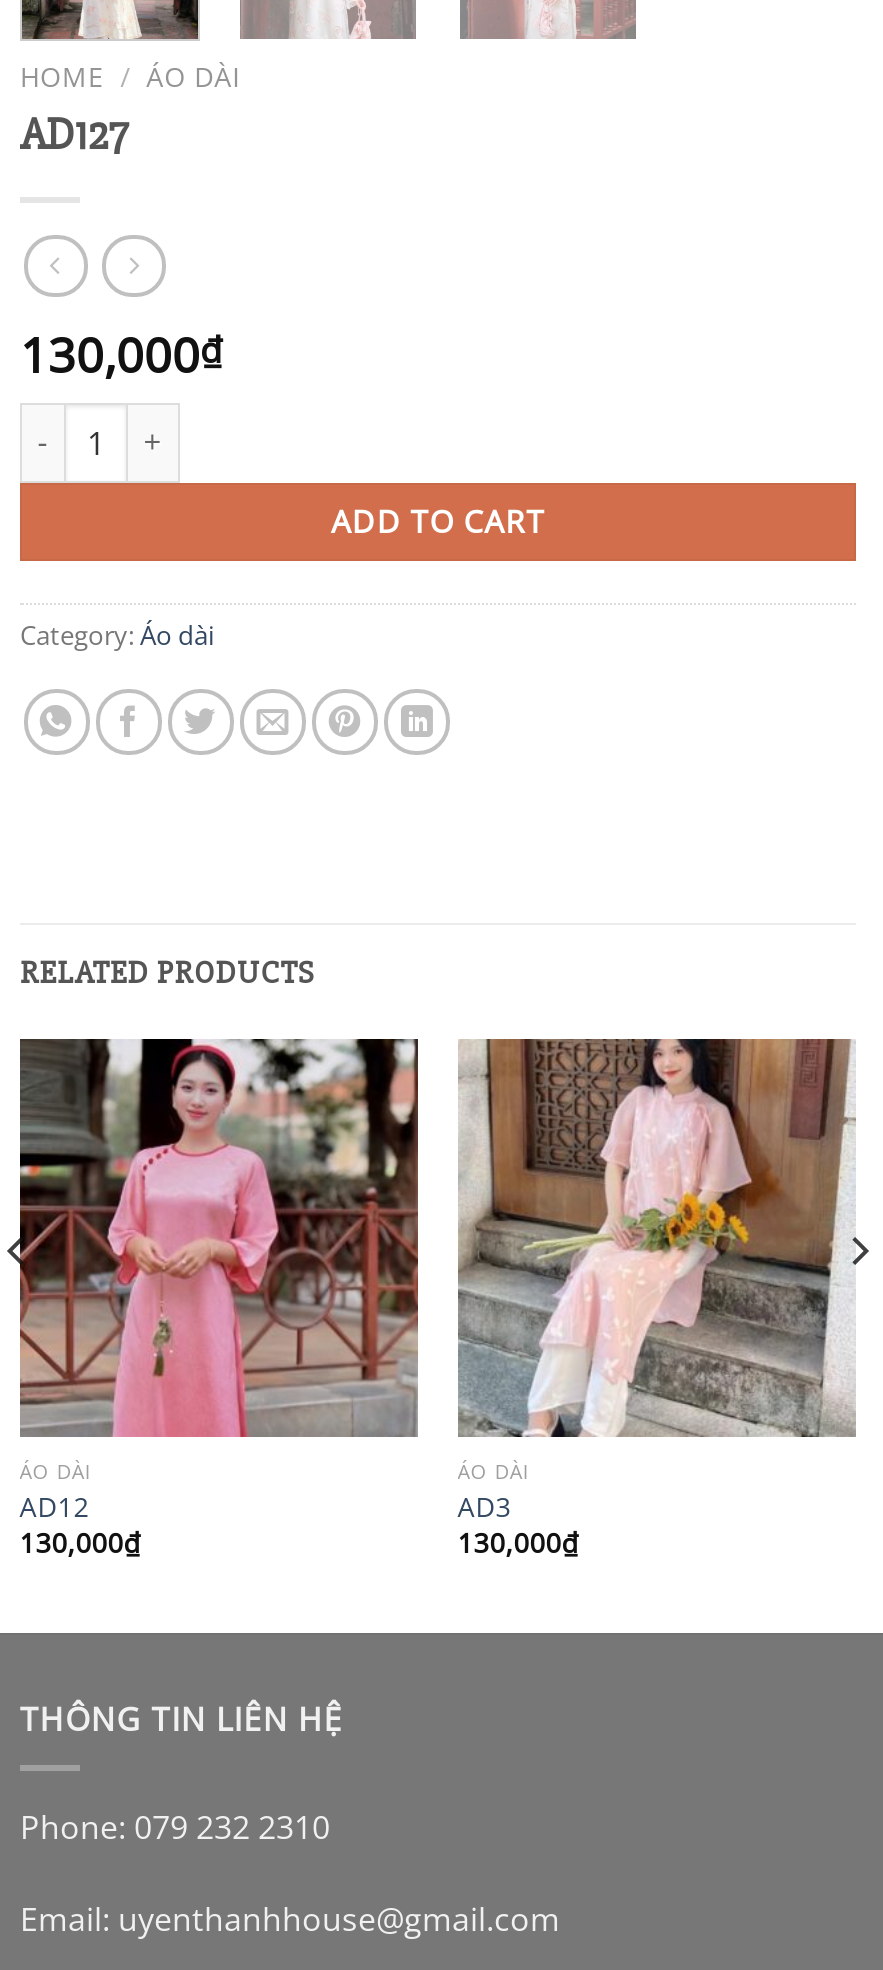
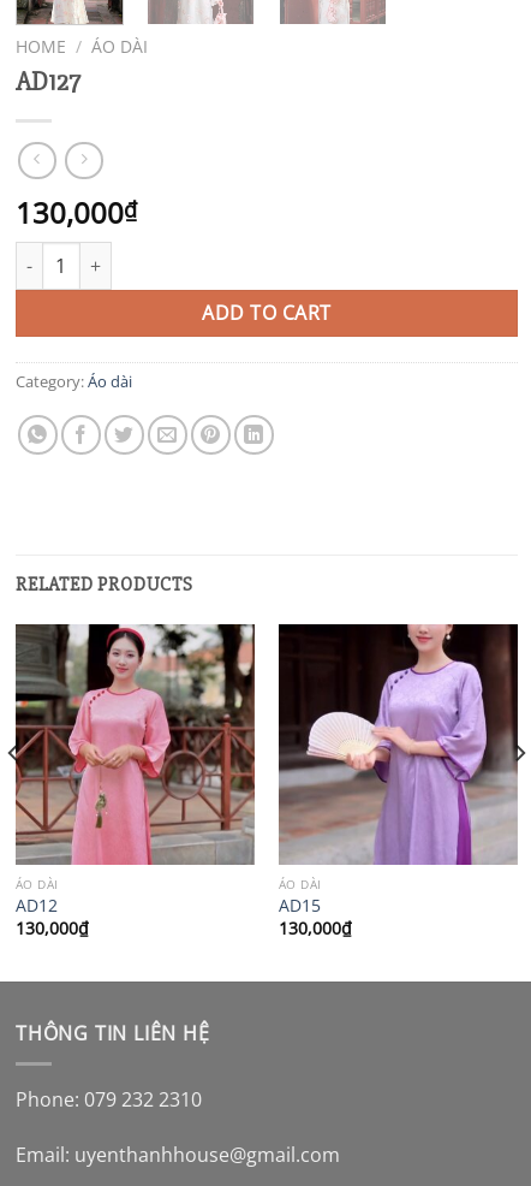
[458,1038,856,1525] [image] | AD3 -> [278,623,519,917] [image] | AD15

